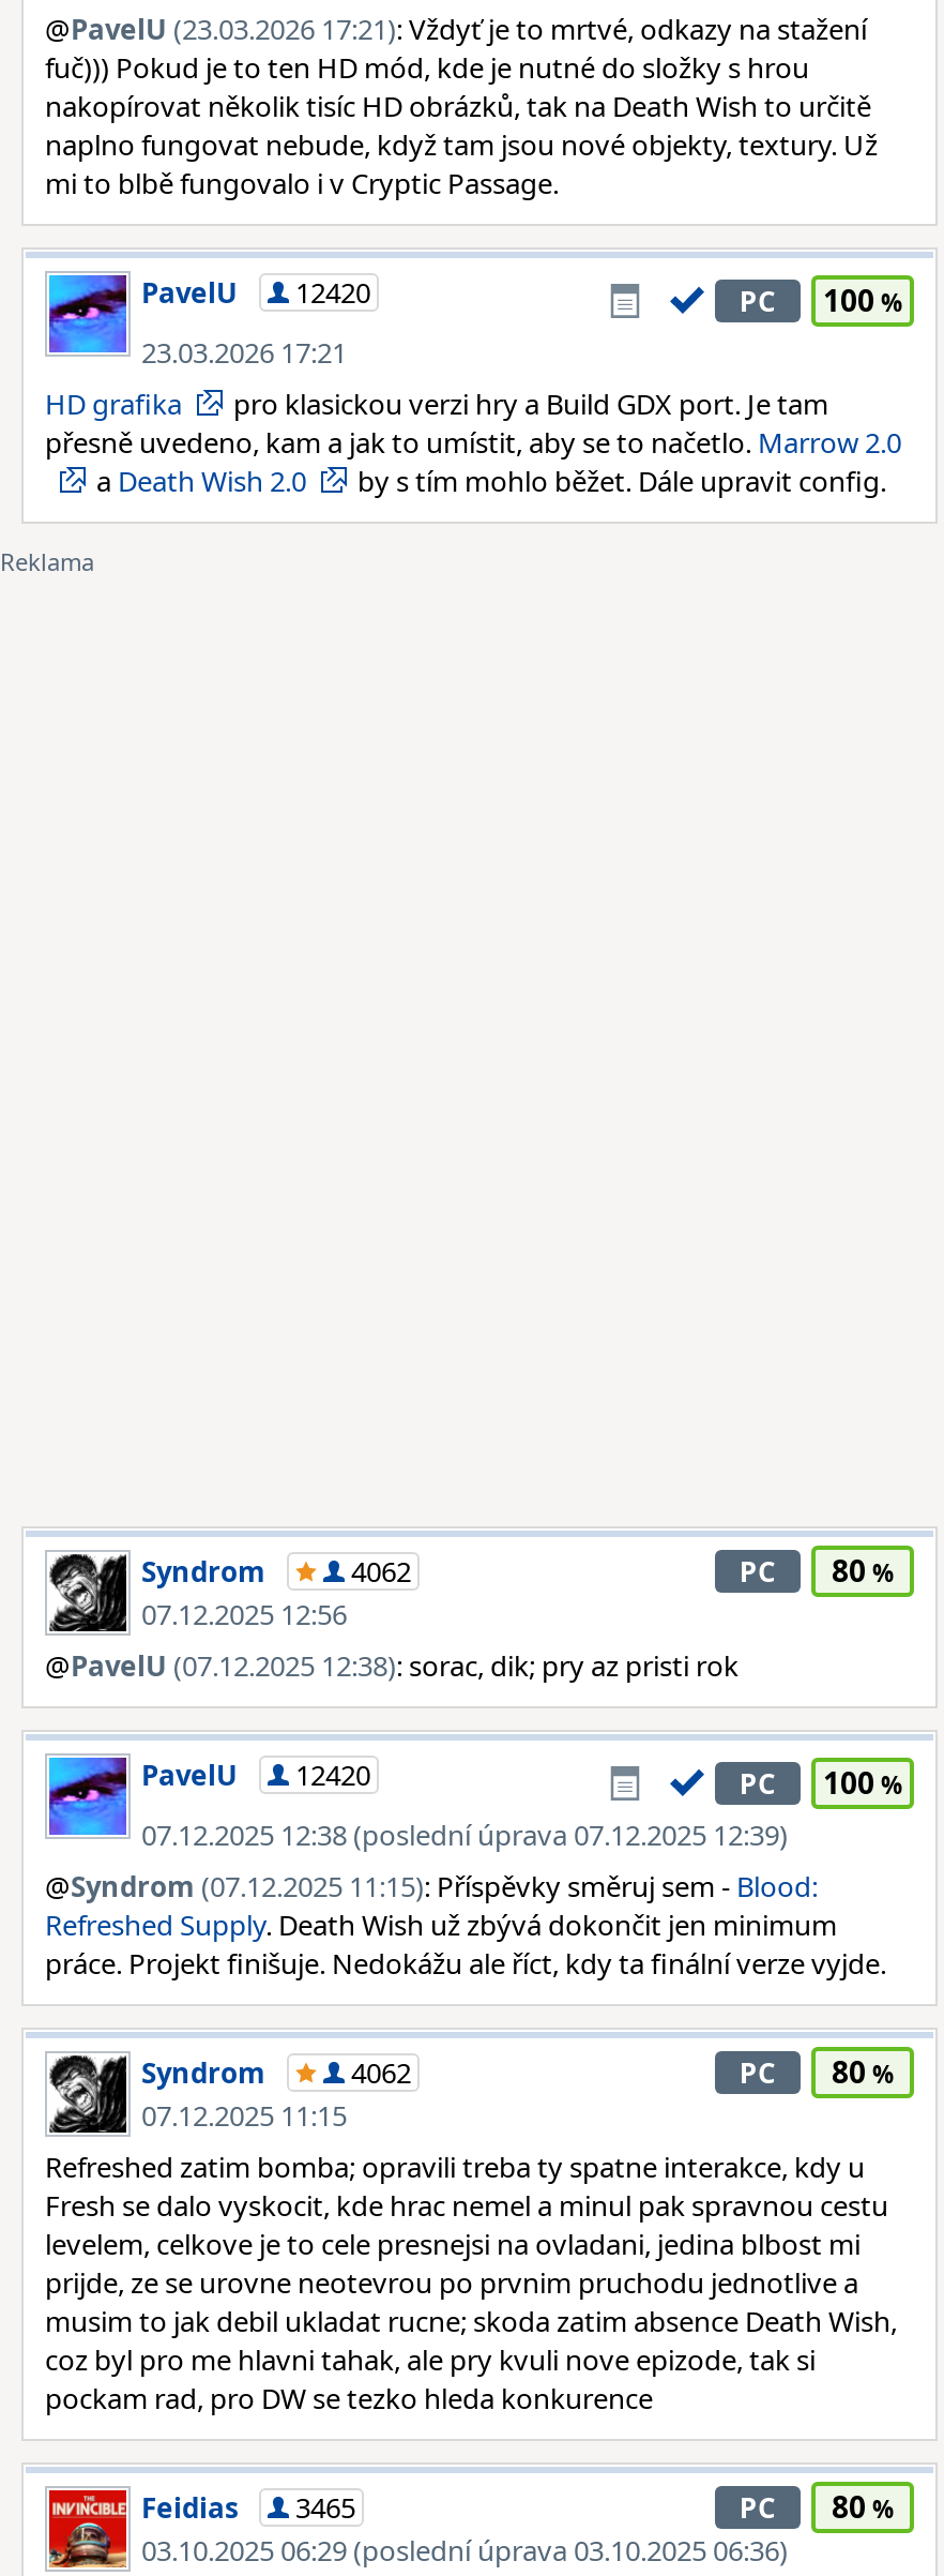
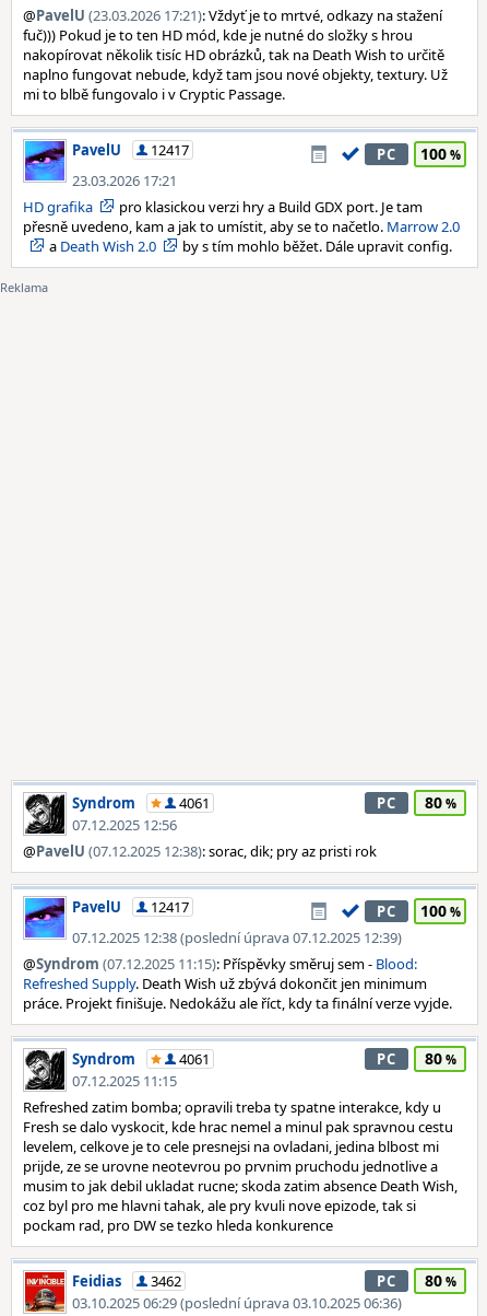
[141,273,370,312] PavelU 12420 -> [72,140,189,160] PavelU 12417
[351,1552,411,1591] 4062 -> [179,793,210,813] 4061
[141,1756,370,1794] PavelU 12420 -> [72,897,189,917] PavelU 12417
[351,2053,411,2092] 4062 -> [179,1049,210,1069] 4061
[141,2488,355,2527] Feidias 3465 -> [72,1271,181,1291] Feidias 3462

